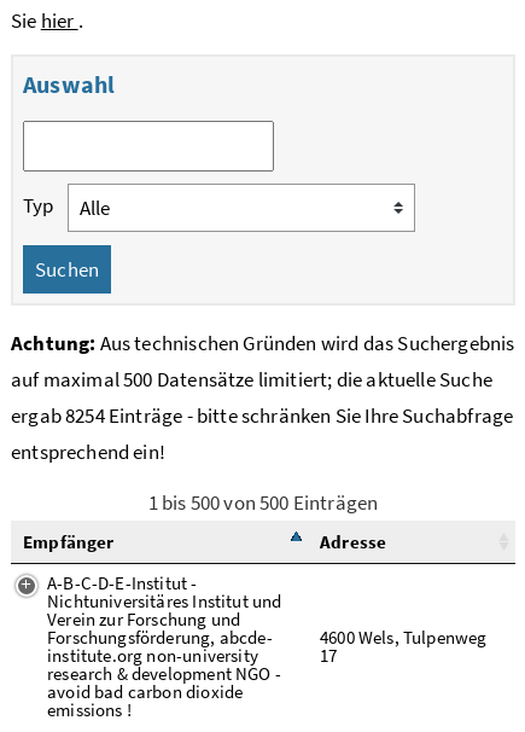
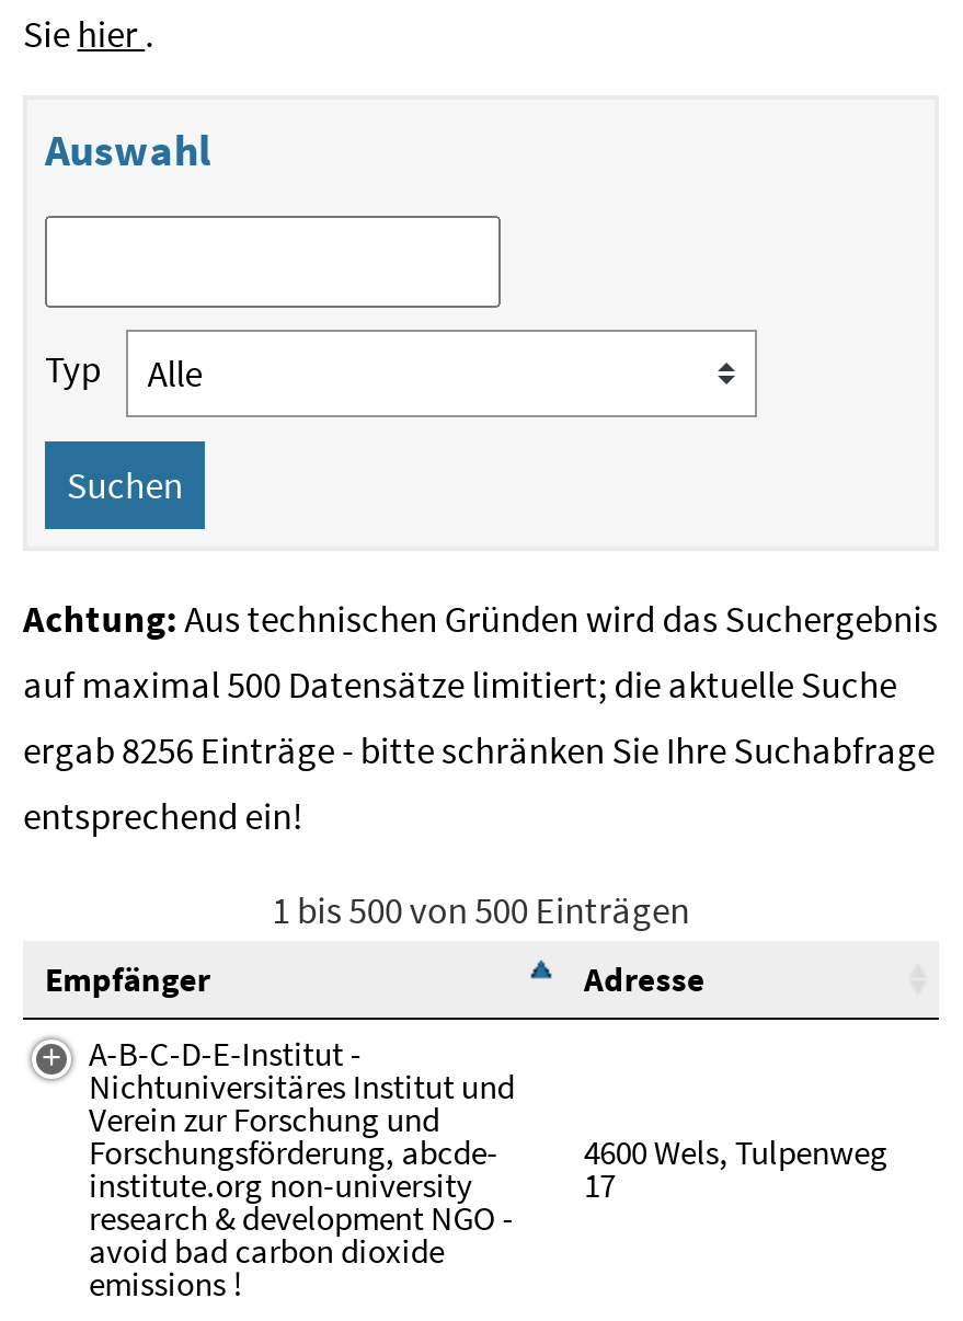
[11,402,513,428] ergab 8254 Einträge - bitte schränken Sie Ihre Suchabfrage -> [23,726,935,774] ergab 8256 Einträge - bitte schränken Sie Ihre Suchabfrage

